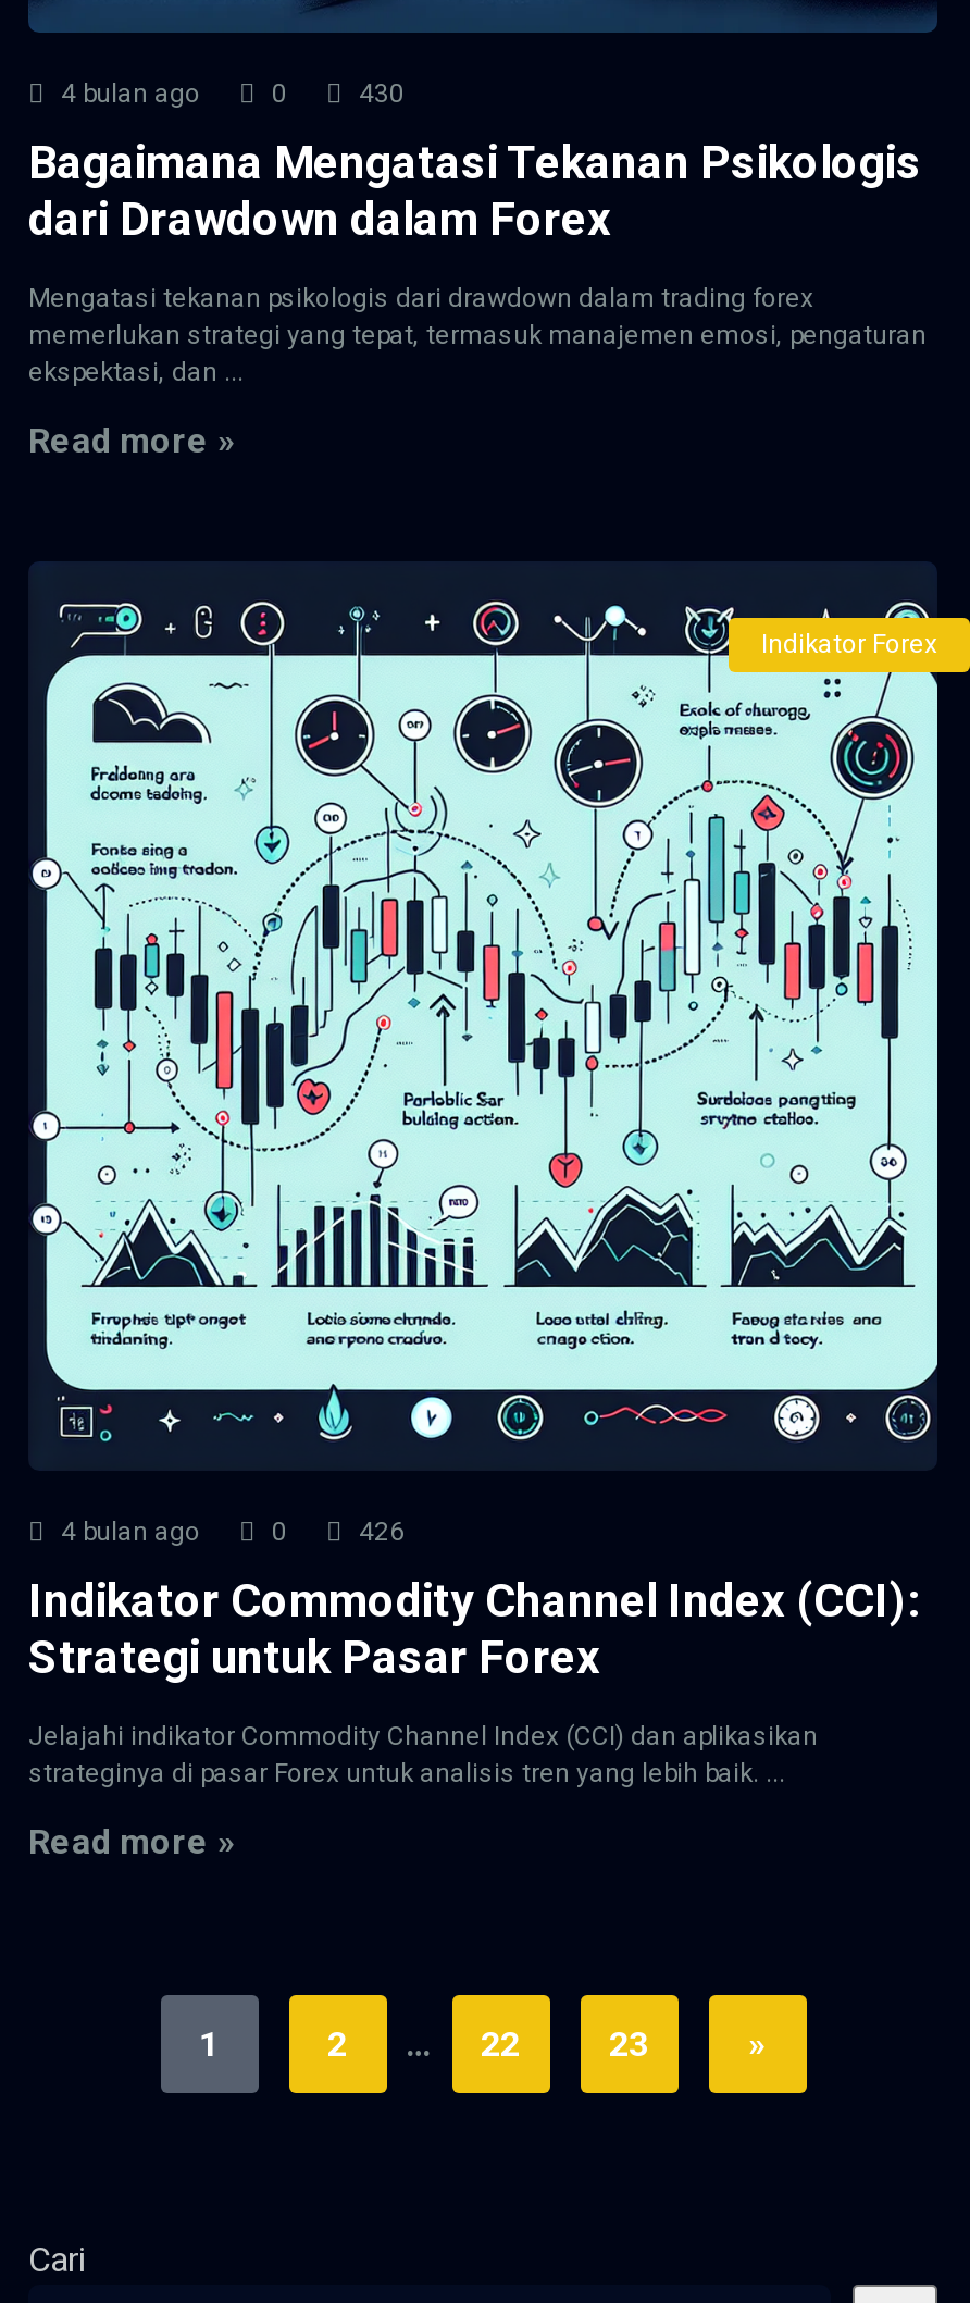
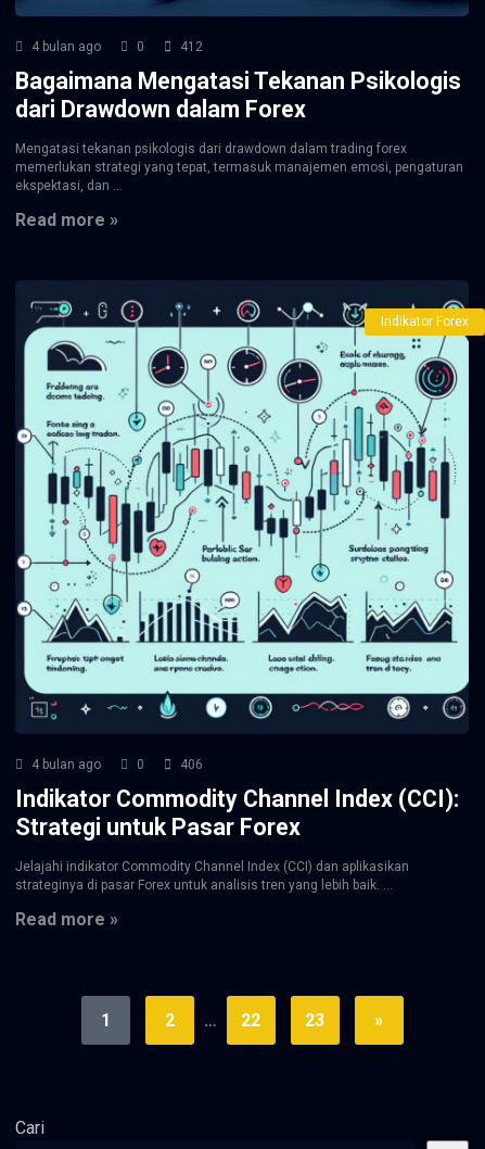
[352,78,405,109] 430 -> [177,39,203,54] 412
[352,1516,405,1547] 426 -> [177,757,203,772] 406

